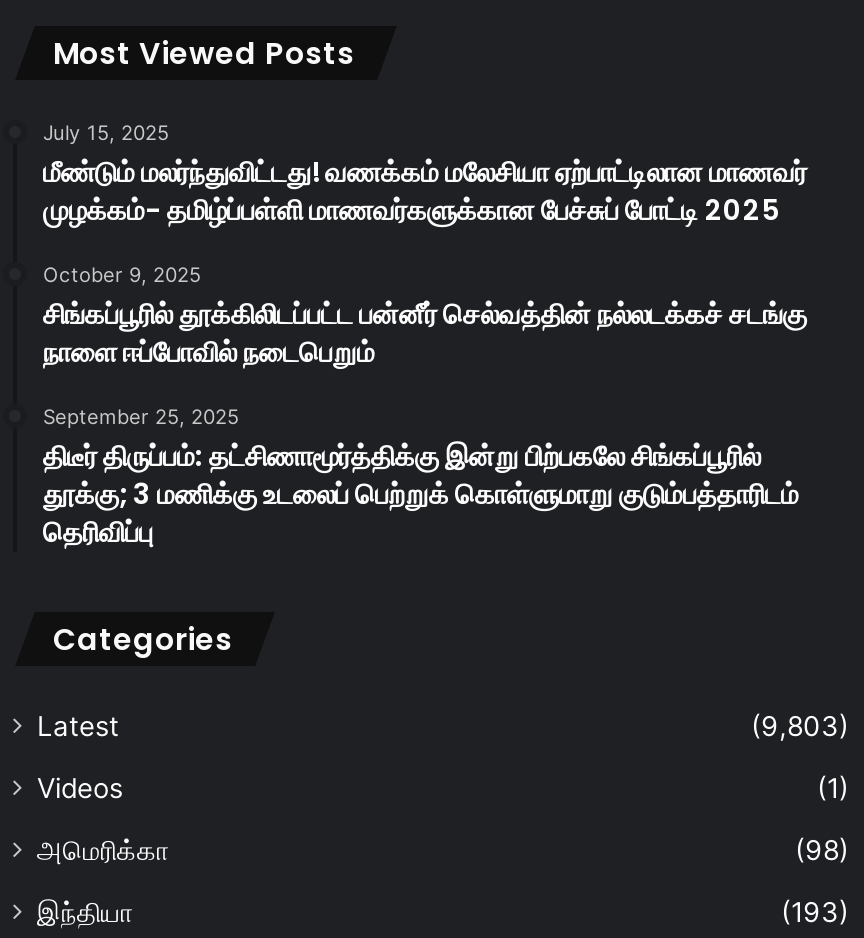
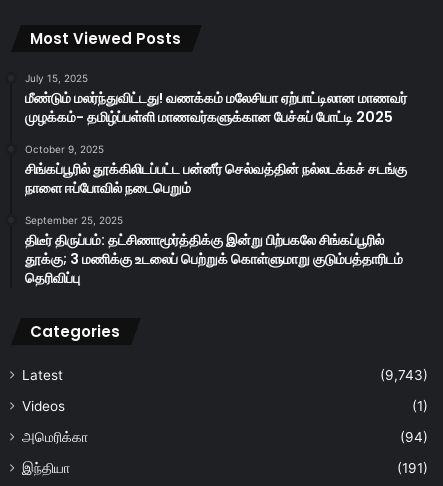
[751,710,849,742] (9,803) -> [380,367,428,383] (9,743)
[795,834,849,866] (98) -> [400,429,428,445] (94)
[781,896,849,928] (193) -> [397,460,428,476] (191)

